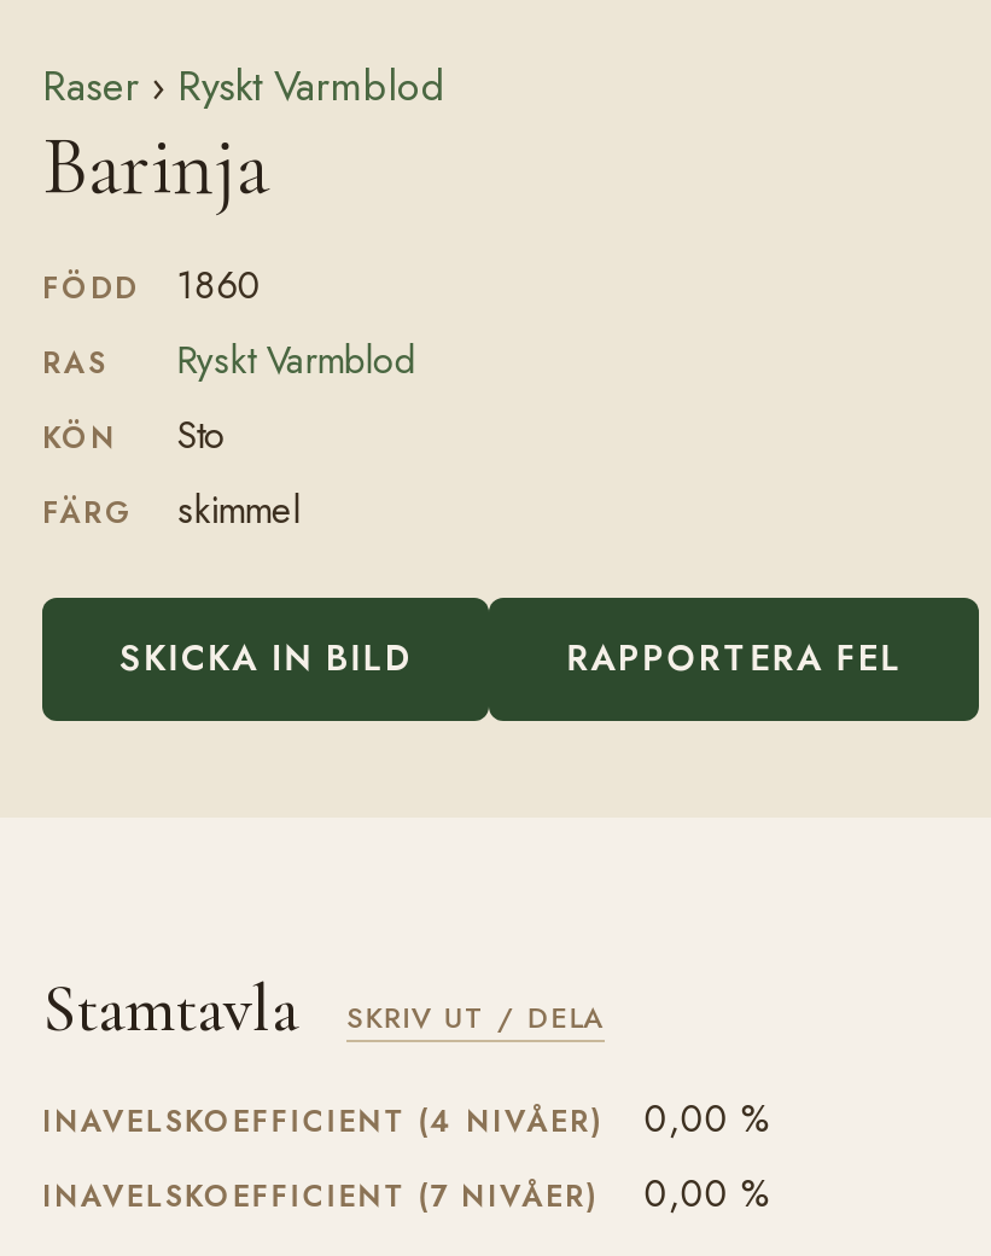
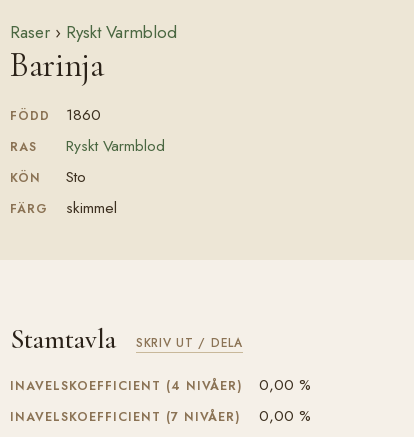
[119,634,903,682] SKICKA IN BILD | RAPPORTERA FEL -> none

